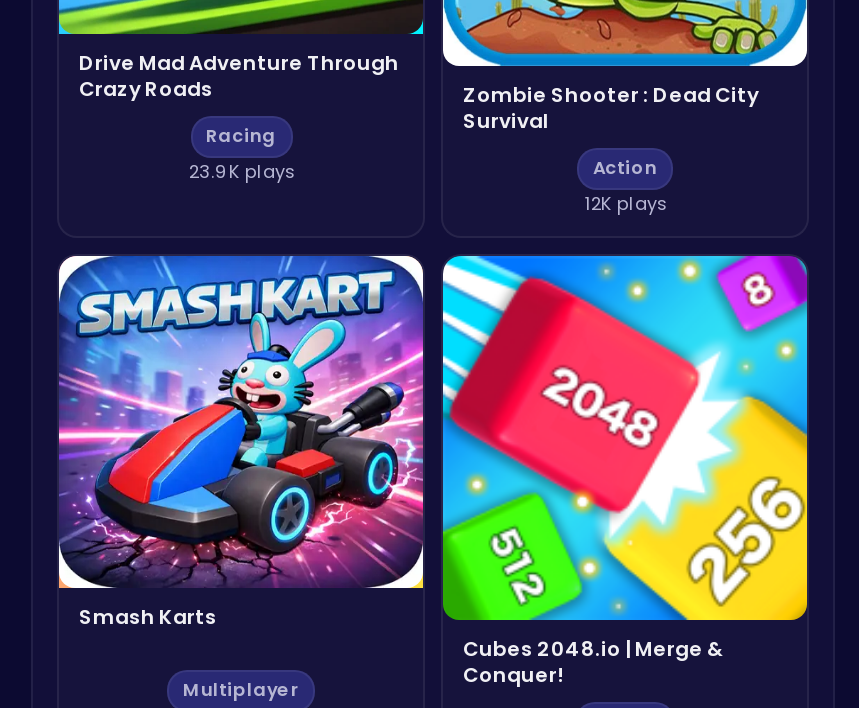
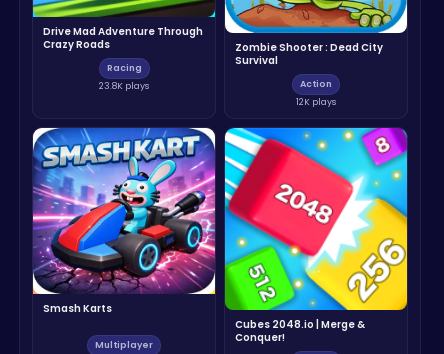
[189,160,293,184] 23.9K plays -> [99,80,149,92] 23.8K plays

